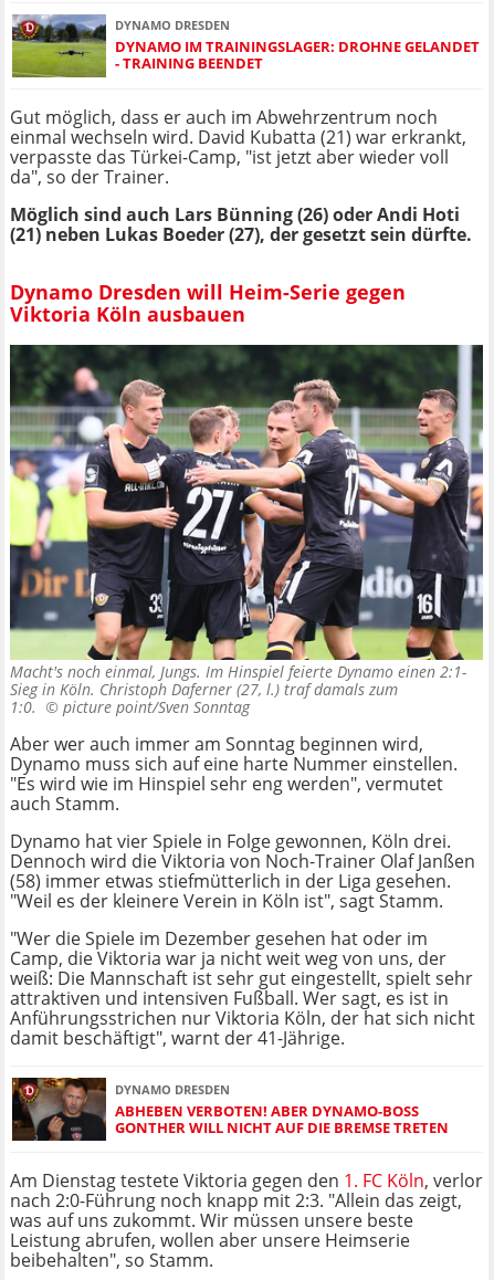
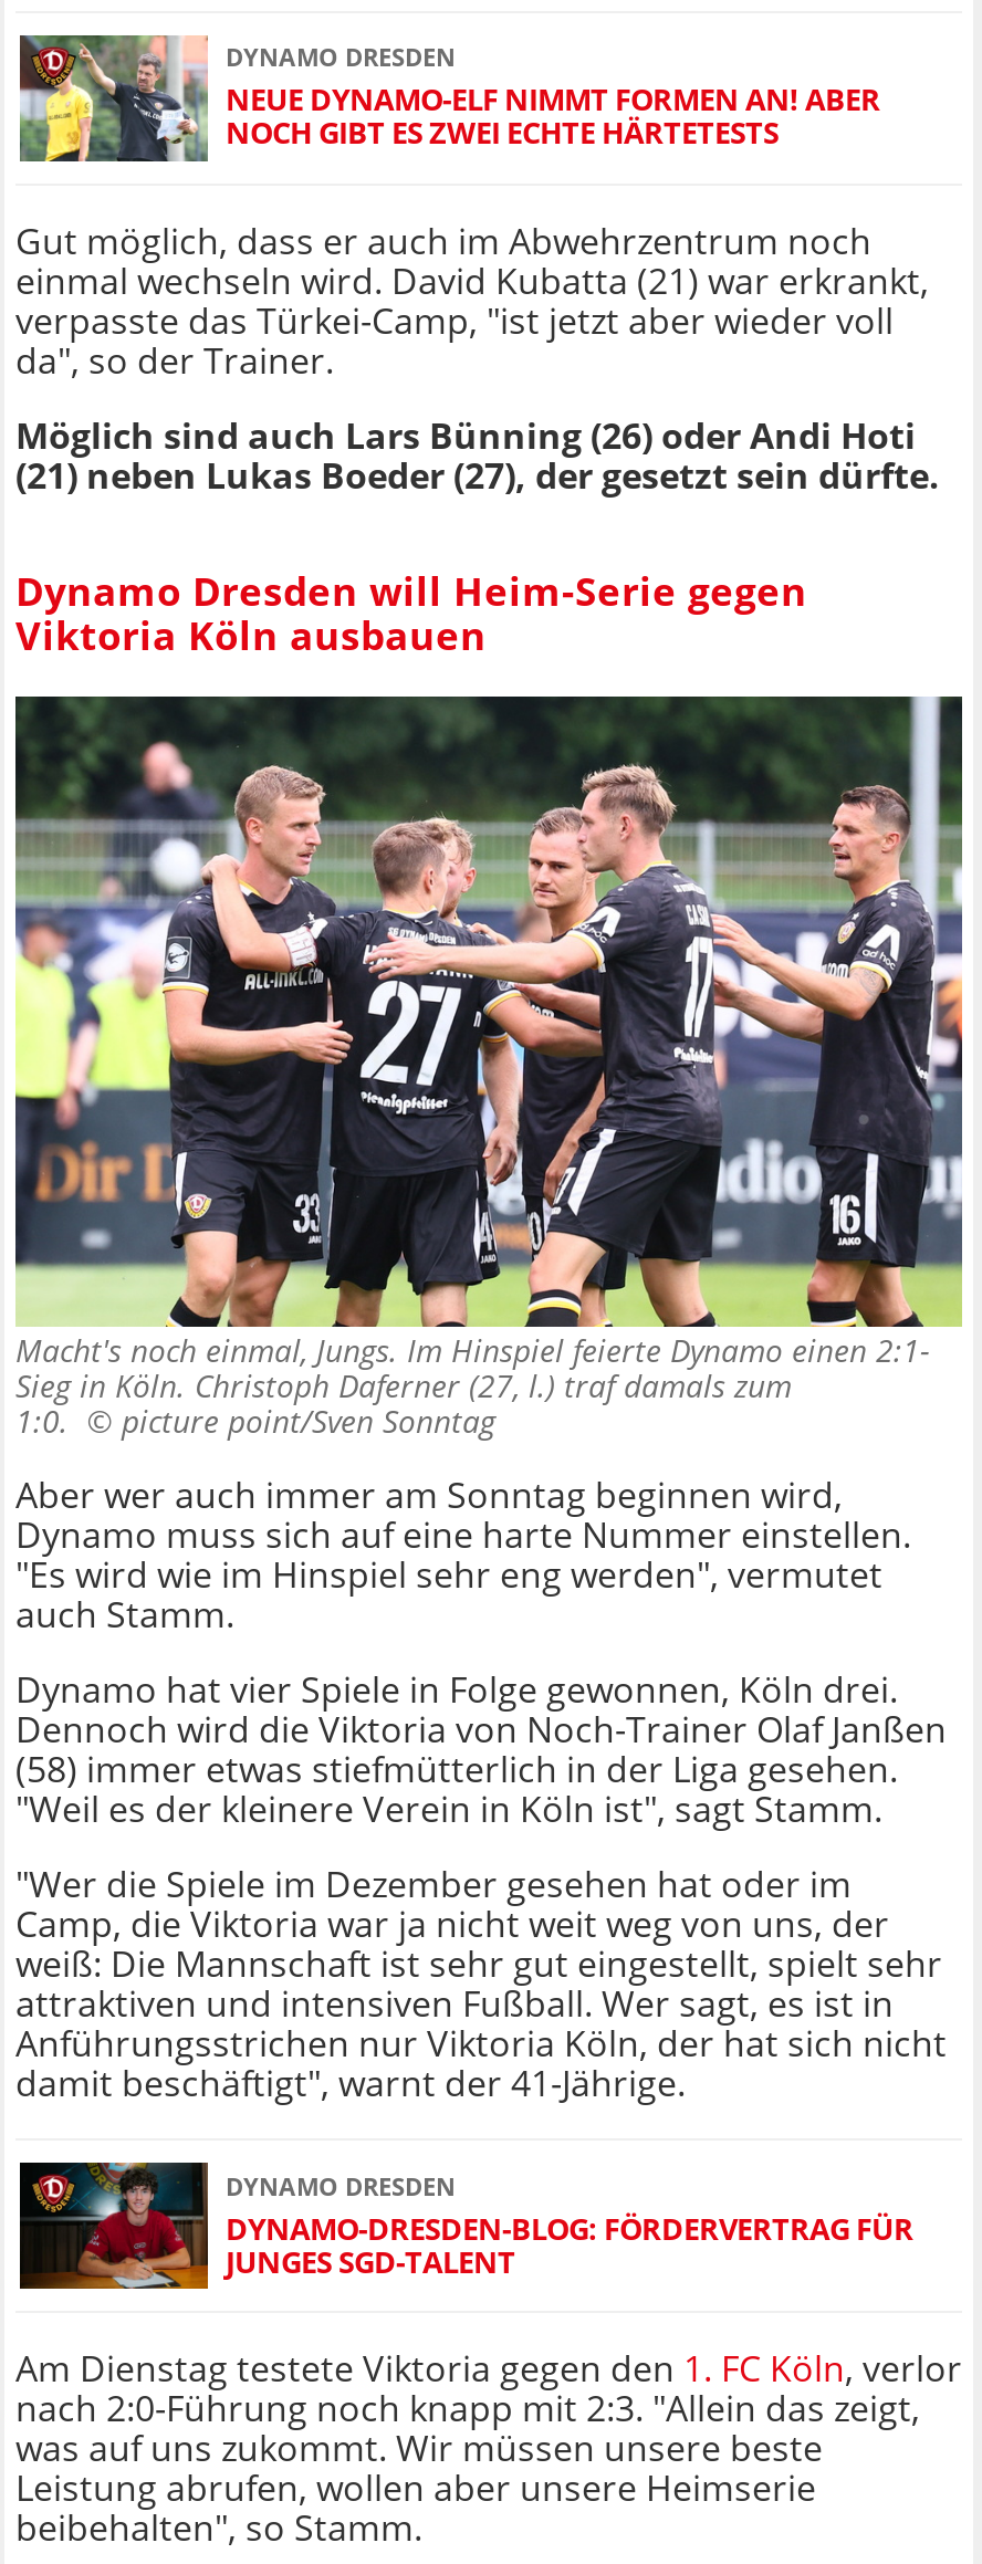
[11,13,480,78] [image] | DYNAMO IM TRAININGSLAGER: DROHNE GELANDET | - TRAINING BEENDET -> [18,33,880,164] [image] | NEUE DYNAMO-ELF NIMMT FORMEN AN! ABER | NOCH GIBT ES ZWEI ECHTE HÄRTETESTS
[11,1077,449,1142] [image] | ABHEBEN VERBOTEN! ABER DYNAMO-BOSS | GONTHER WILL NICHT AUF DIE BREMSE TRETEN -> [18,2160,913,2291] [image] | DYNAMO-DRESDEN-BLOG: FÖRDERVERTRAG FÜR | JUNGES SGD-TALENT

